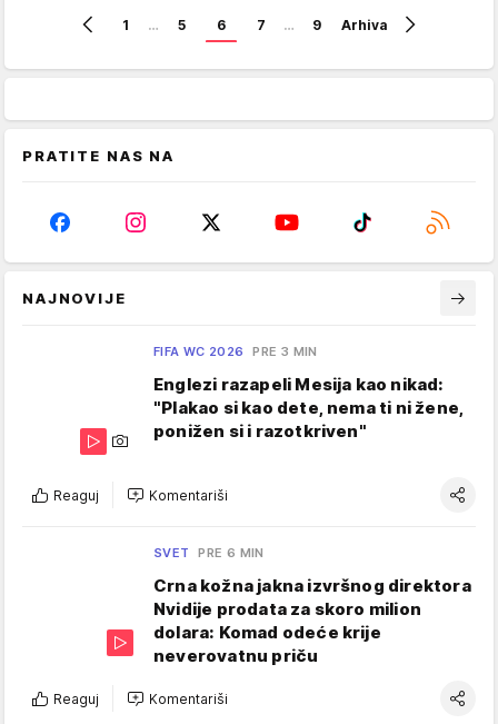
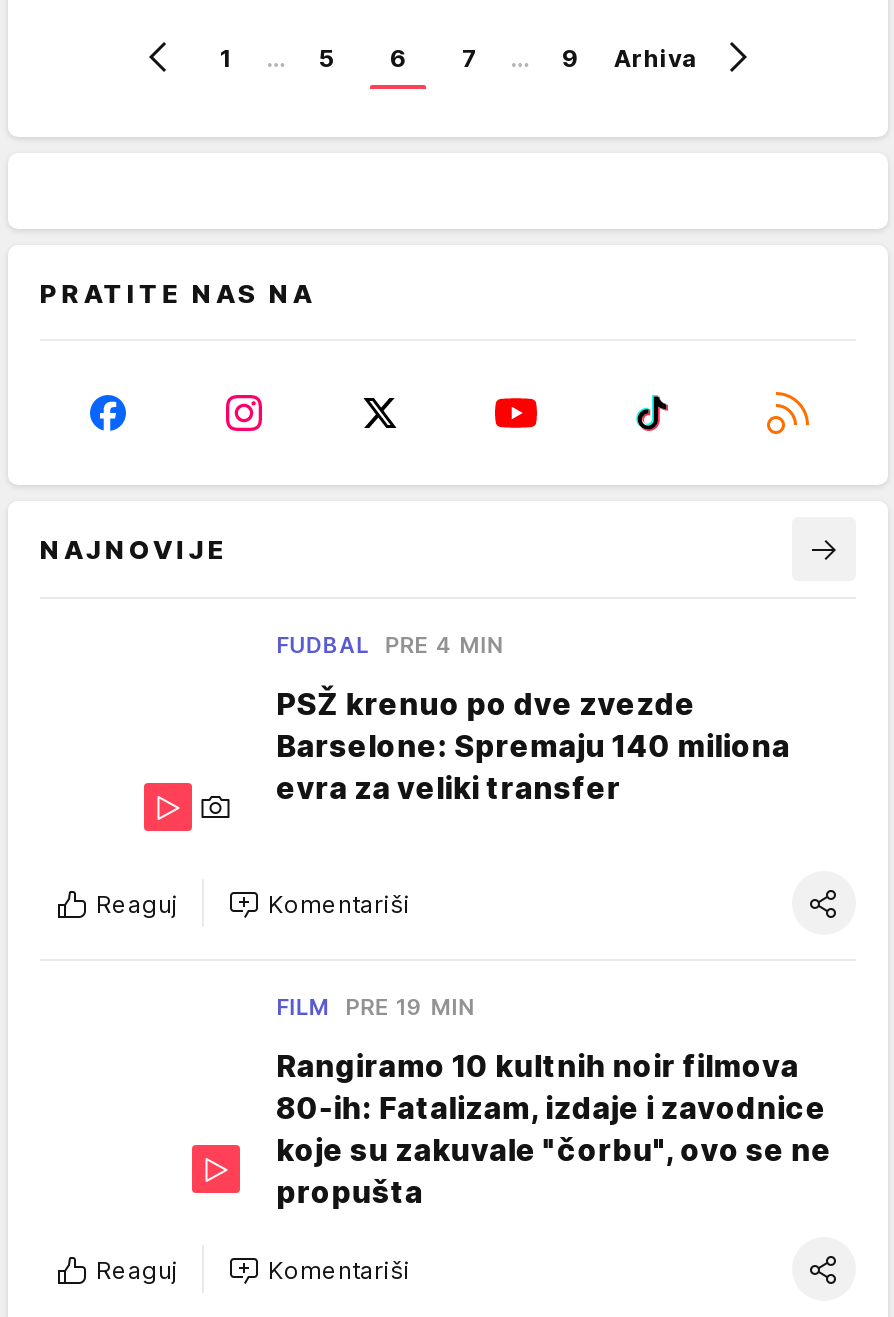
[153,344,318,359] FIFA WC 2026 PRE 3 MIN -> [276,631,503,659] FUDBAL PRE 4 MIN
[153,374,464,442] Englezi razapeli Mesija kao nikad: | "Plakao si kao dete, nema ti ni žene, | ponižen si i razotkriven" -> [276,685,790,807] PSŽ krenuo po dve zvezde | Barselone: Spremaju 140 miliona | evra za veliki transfer
[153,545,264,561] SVET PRE 6 MIN -> [276,993,474,1021] FILM PRE 19 MIN
[153,575,471,666] Crna kožna jakna izvršnog direktora | Nvidije prodata za skoro milion | dolara: Komad odeće krije | neverovatnu priču -> [276,1047,832,1211] Rangiramo 10 kultnih noir filmova | 80-ih: Fatalizam, izdaje i zavodnice | koje su zakuvale "čorbu", ovo se ne | propušta

